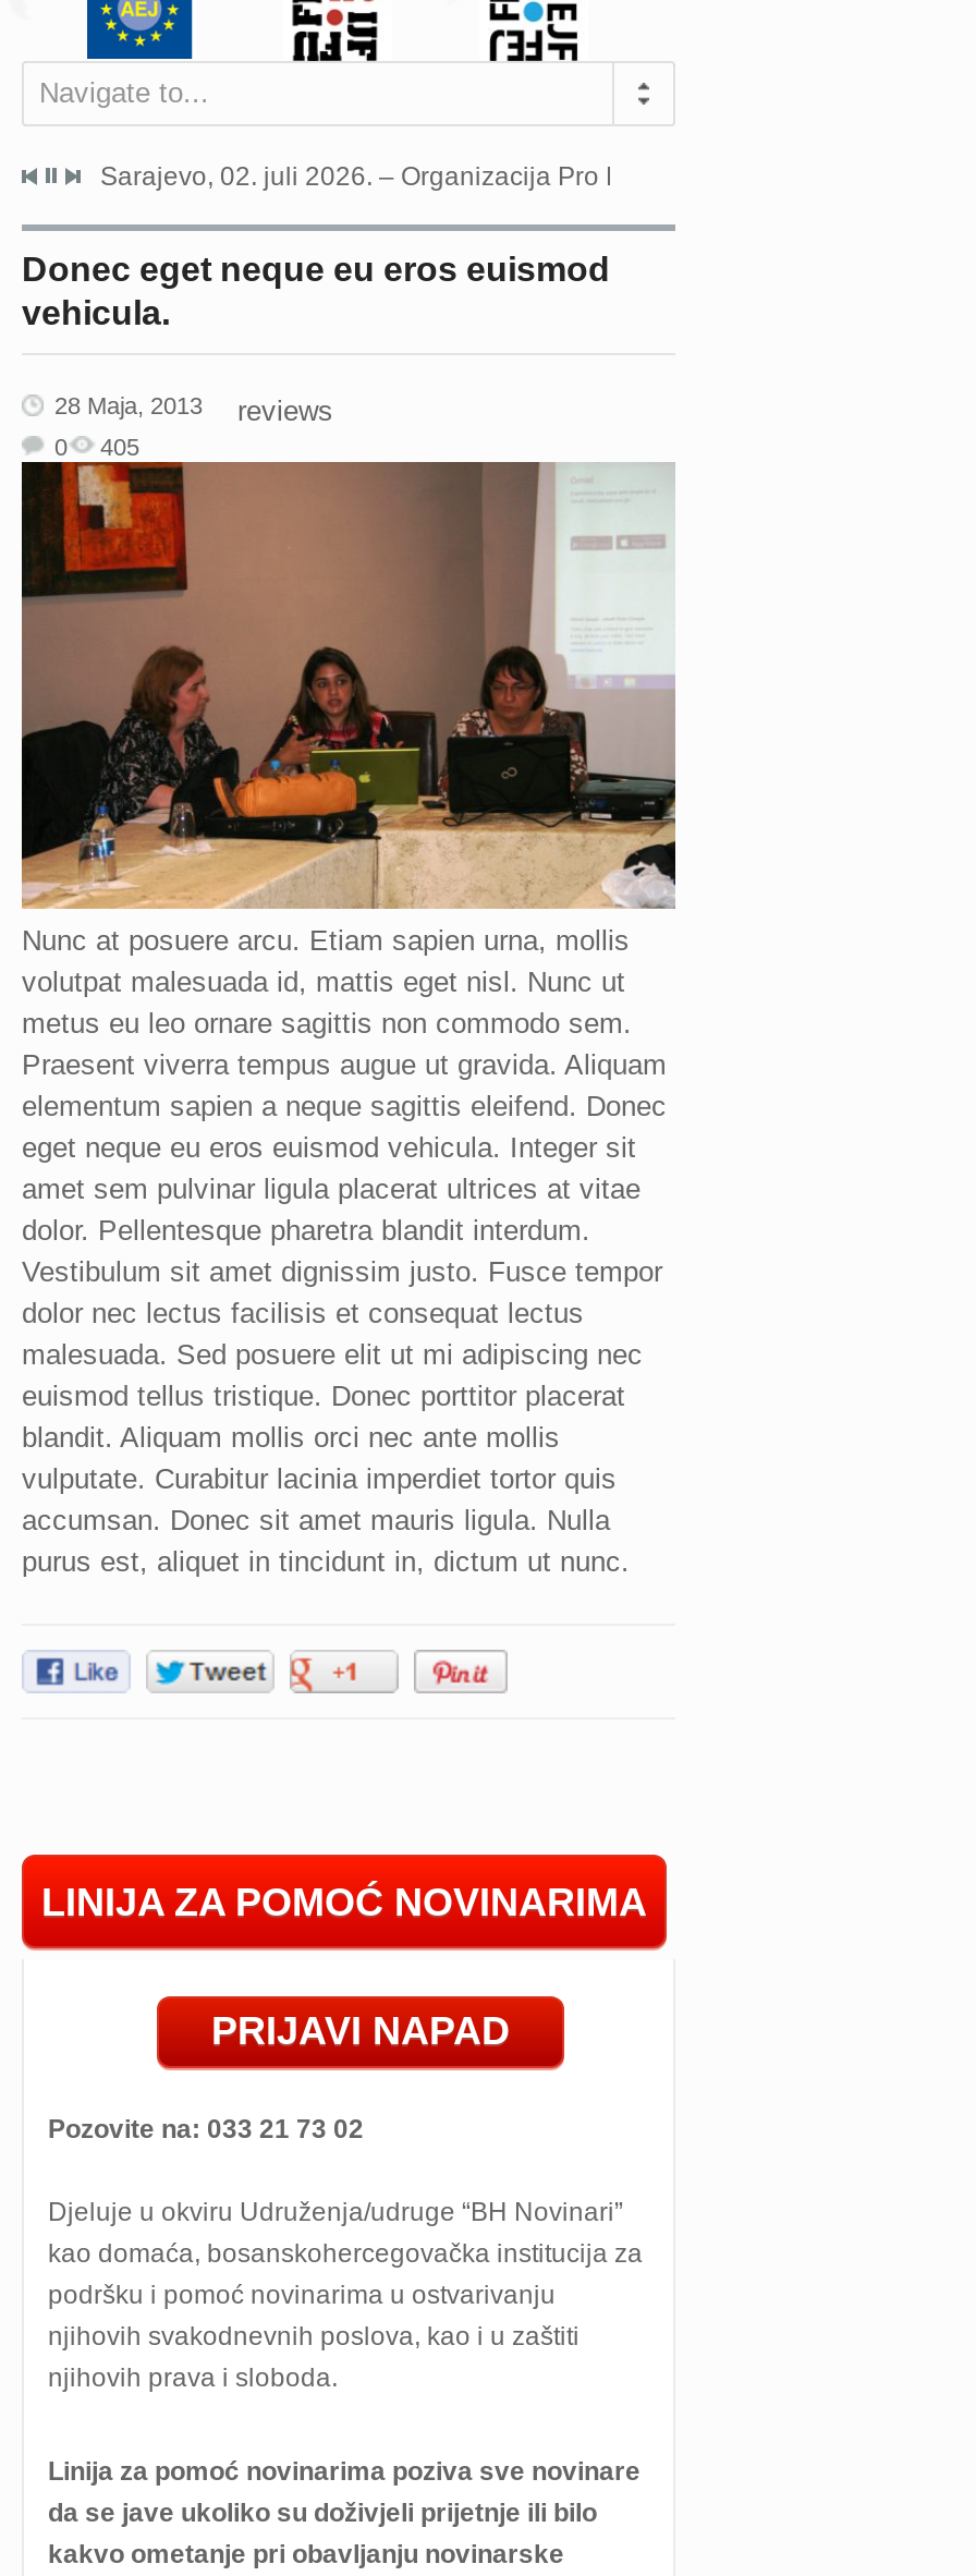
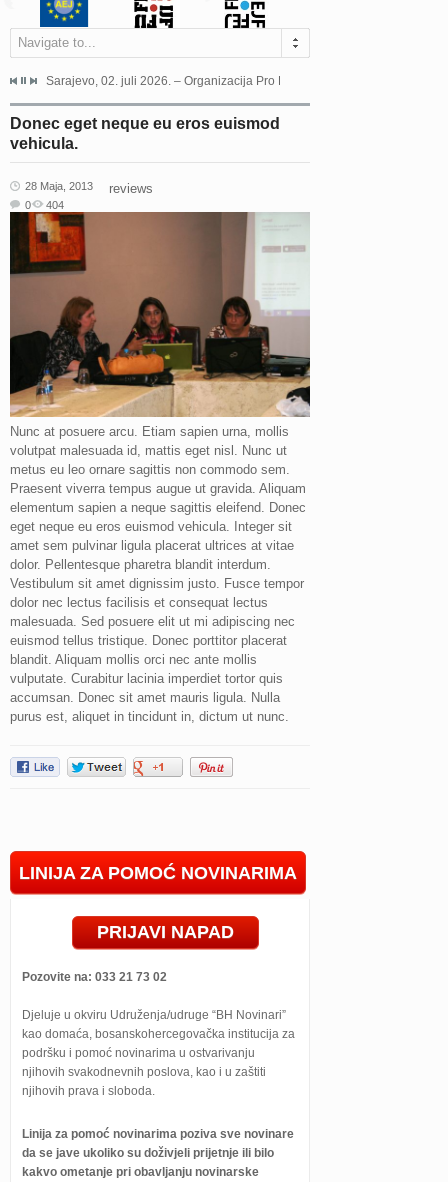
[54,434,139,460] 0 405 -> [25,199,64,211] 0 404

